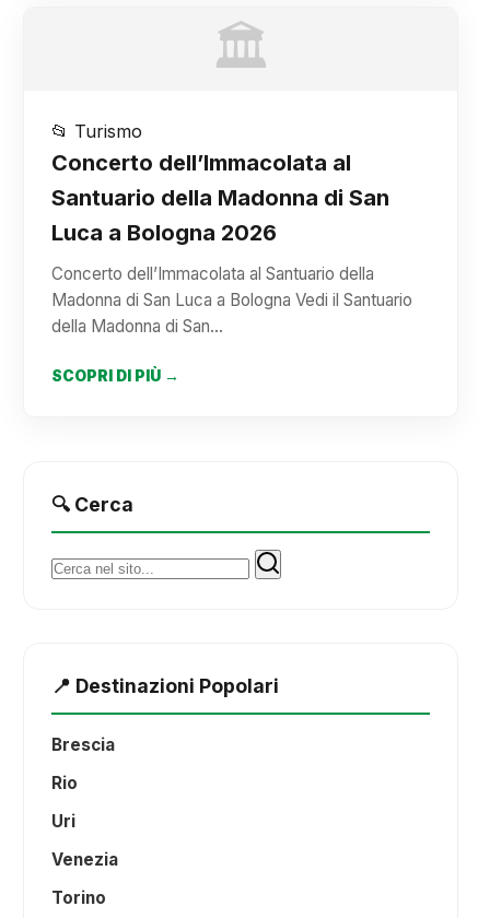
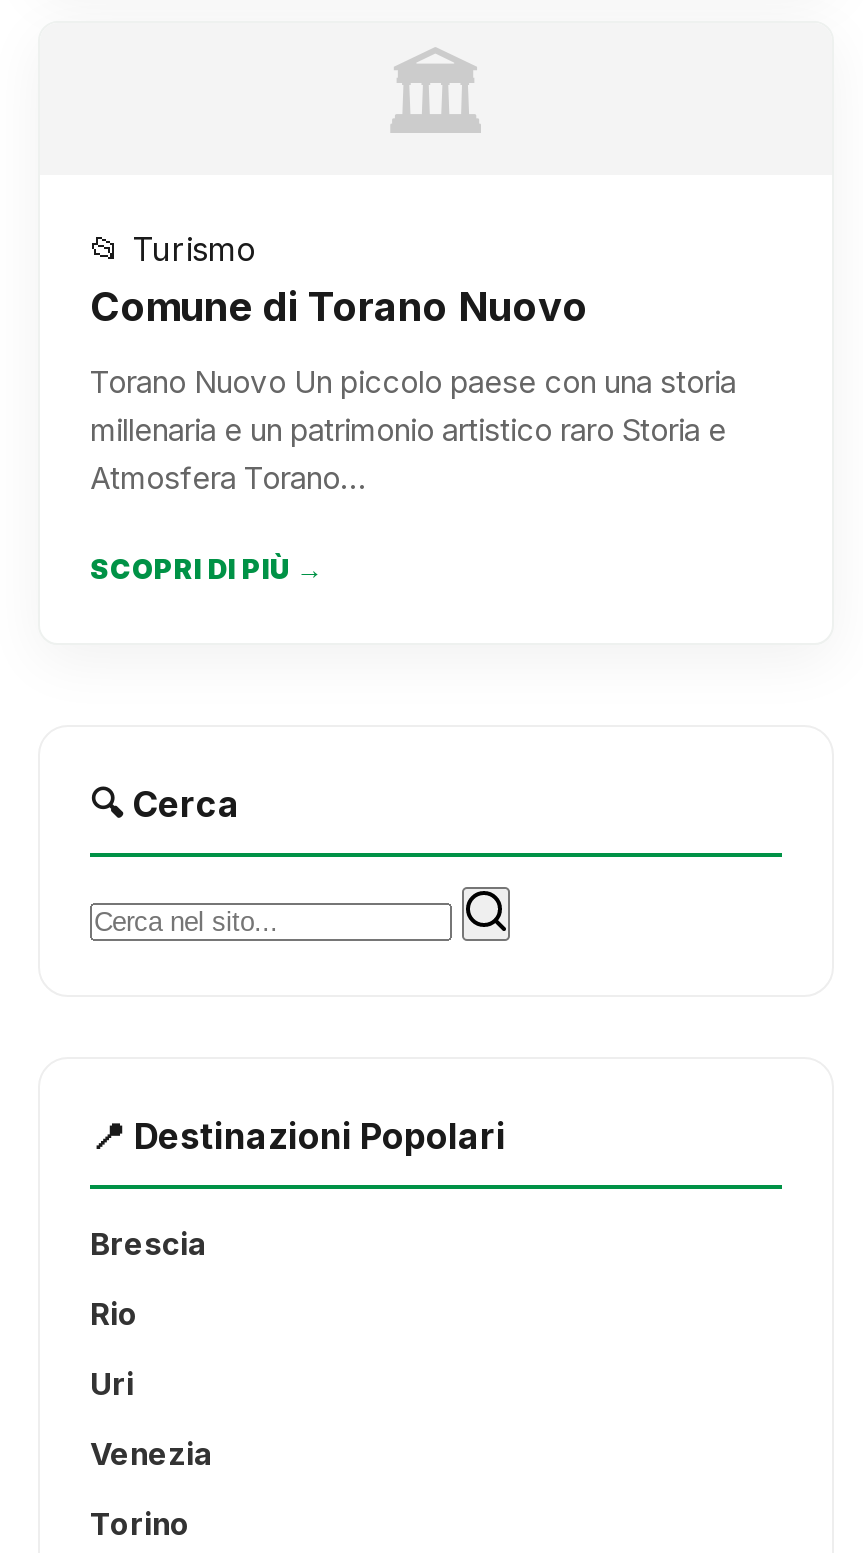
[51,150,389,246] Concerto dell’Immacolata al | Santuario della Madonna di San | Luca a Bologna 2026 -> [90,283,588,331] Comune di Torano Nuovo
[51,263,412,337] Concerto dell’Immacolata al Santuario della | Madonna di San Luca a Bologna Vedi il Santuario | della Madonna di San… -> [90,363,736,497] Torano Nuovo Un piccolo paese con una storia | millenaria e un patrimonio artistico raro Storia e | Atmosfera Torano…

